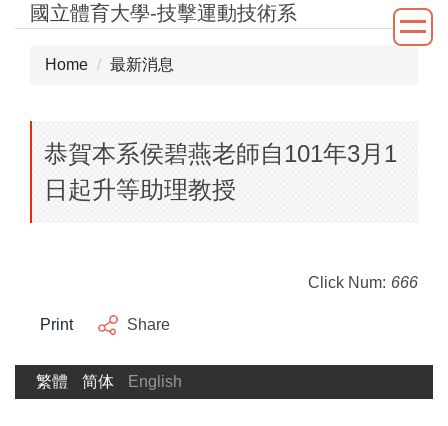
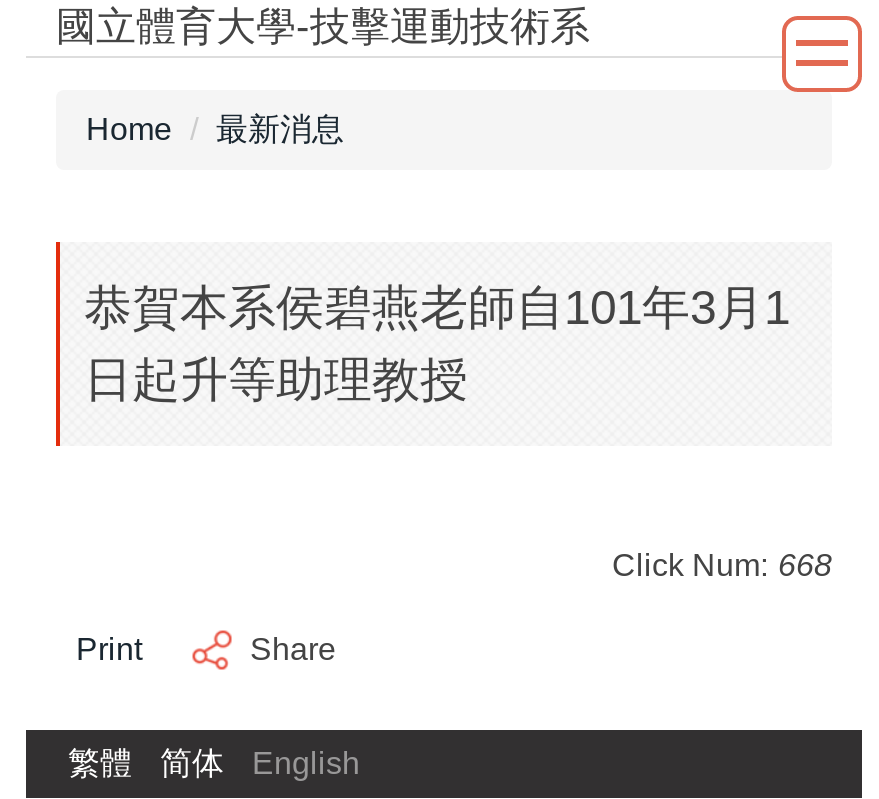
[308,274,418,291] Click Num: 666 -> [612,548,832,582] Click Num: 668

